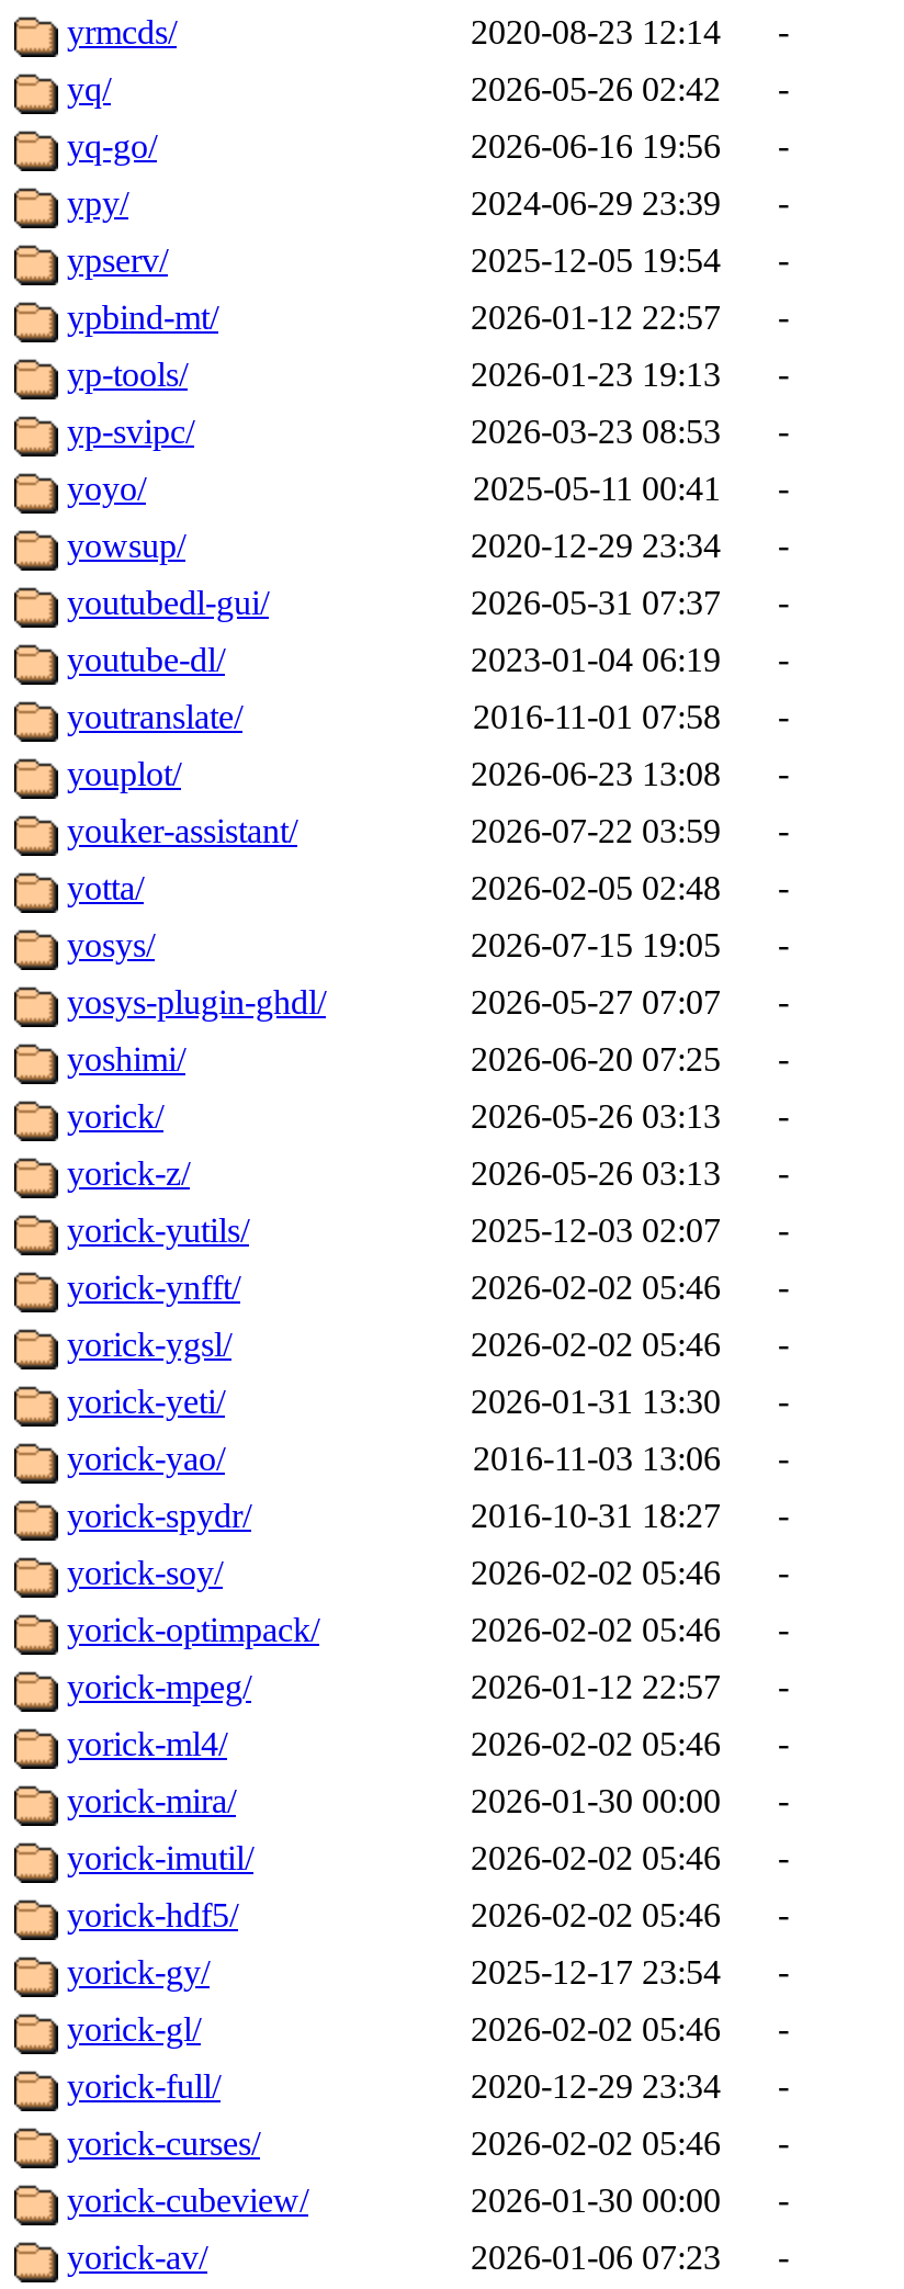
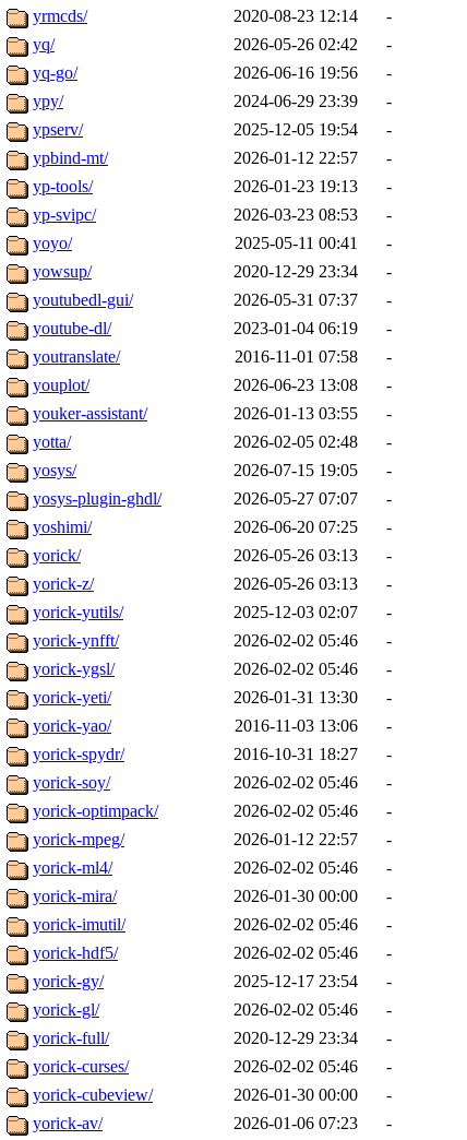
[471,813,721,850] 2026-07-22 03:59 -> [234,404,358,423] 2026-01-13 03:55

